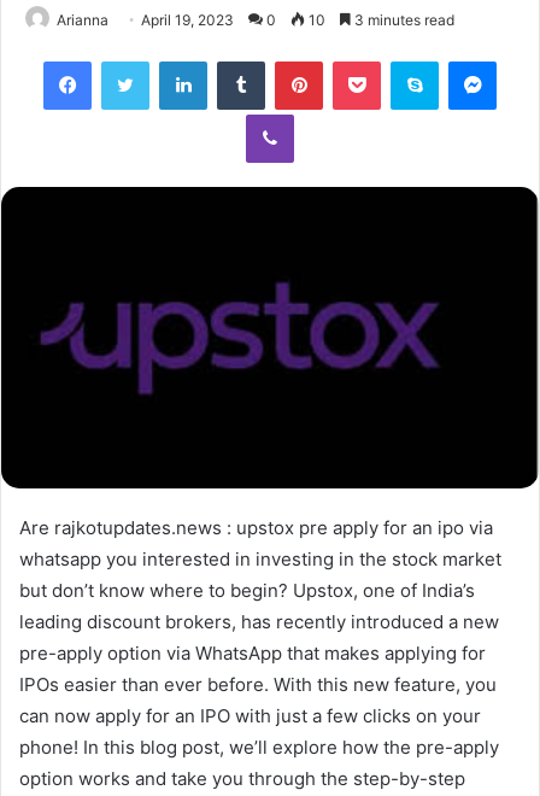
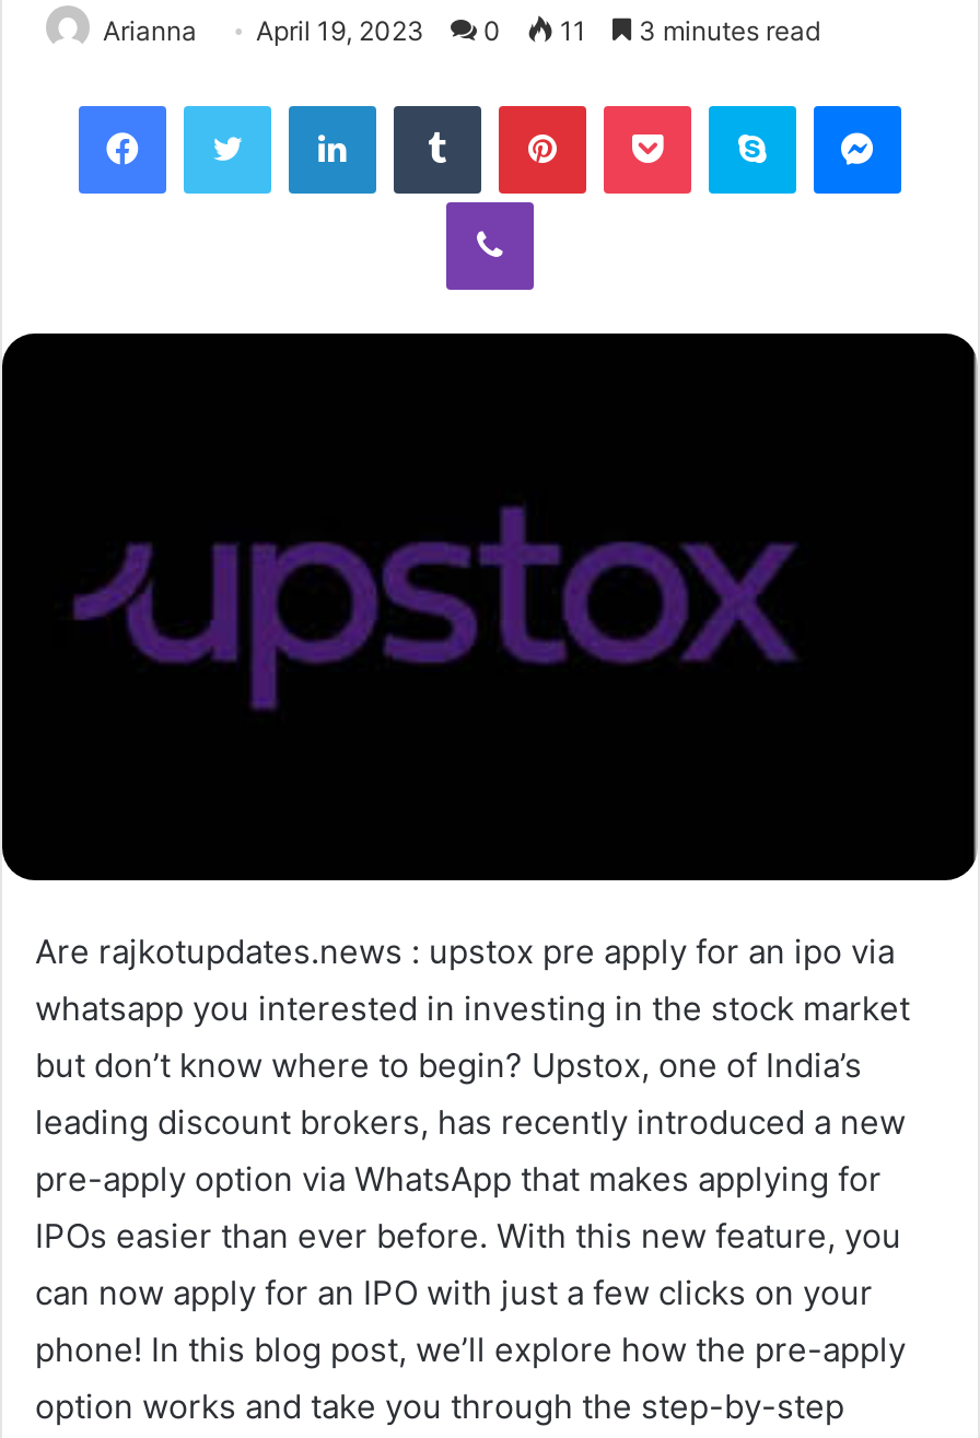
[57,11,454,29] Arianna April 19, 2023 0 10 3 minutes read -> [103,14,820,47] Arianna April 19, 2023 0 11 3 minutes read

